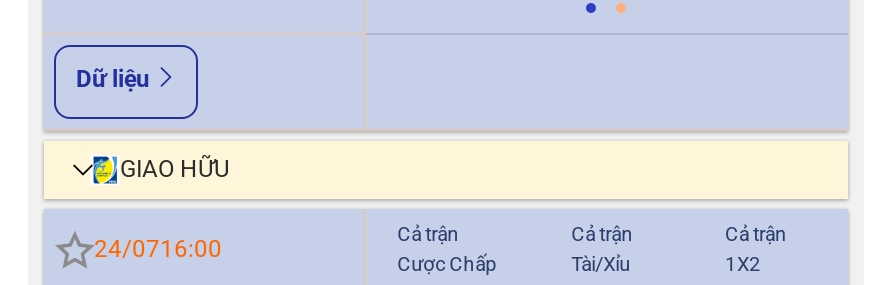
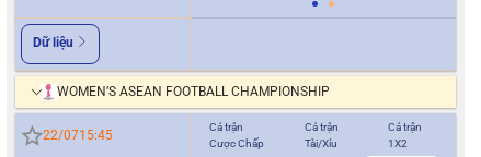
[120,154,230,182] GIAO HỮU -> [57,84,330,100] WOMEN’S ASEAN FOOTBALL CHAMPIONSHIP
[94,234,222,262] 24/0716:00 -> [43,128,113,143] 22/0715:45

